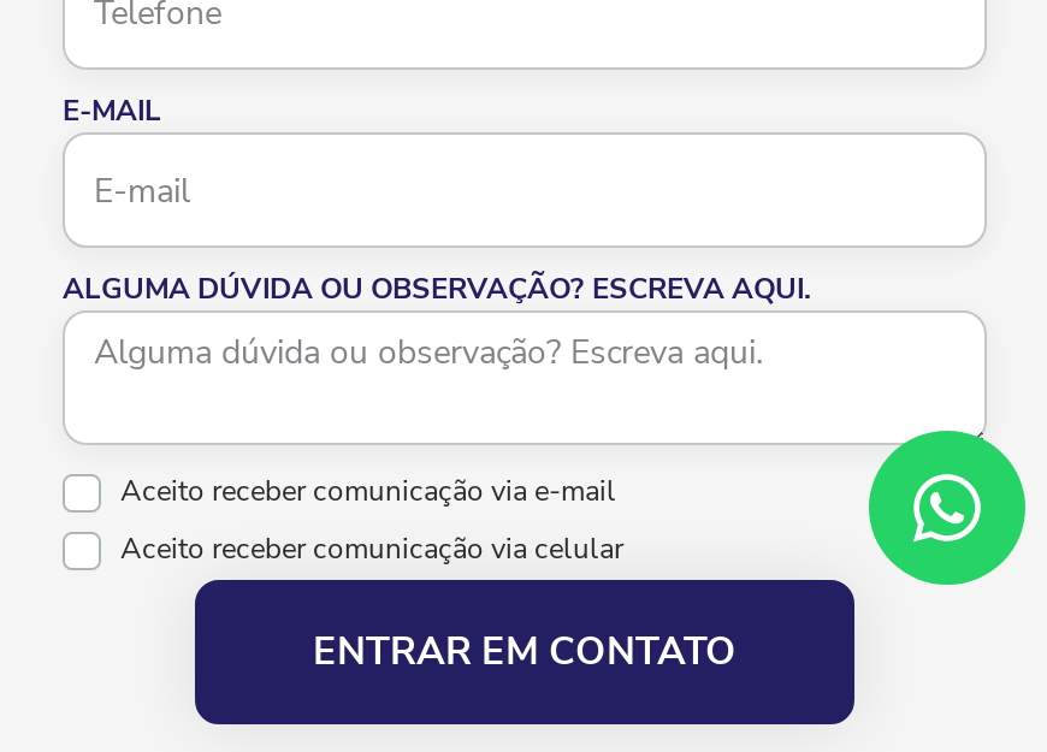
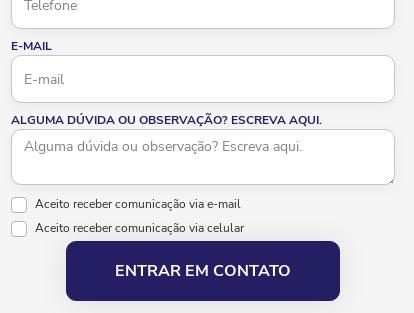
[866,428,1028,587] [image] -> none

